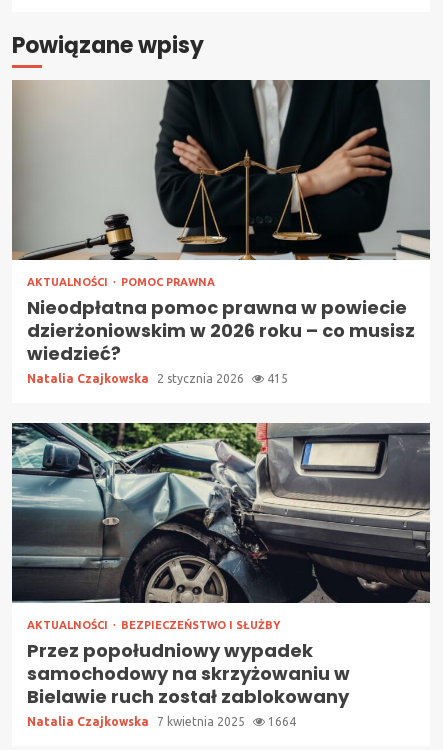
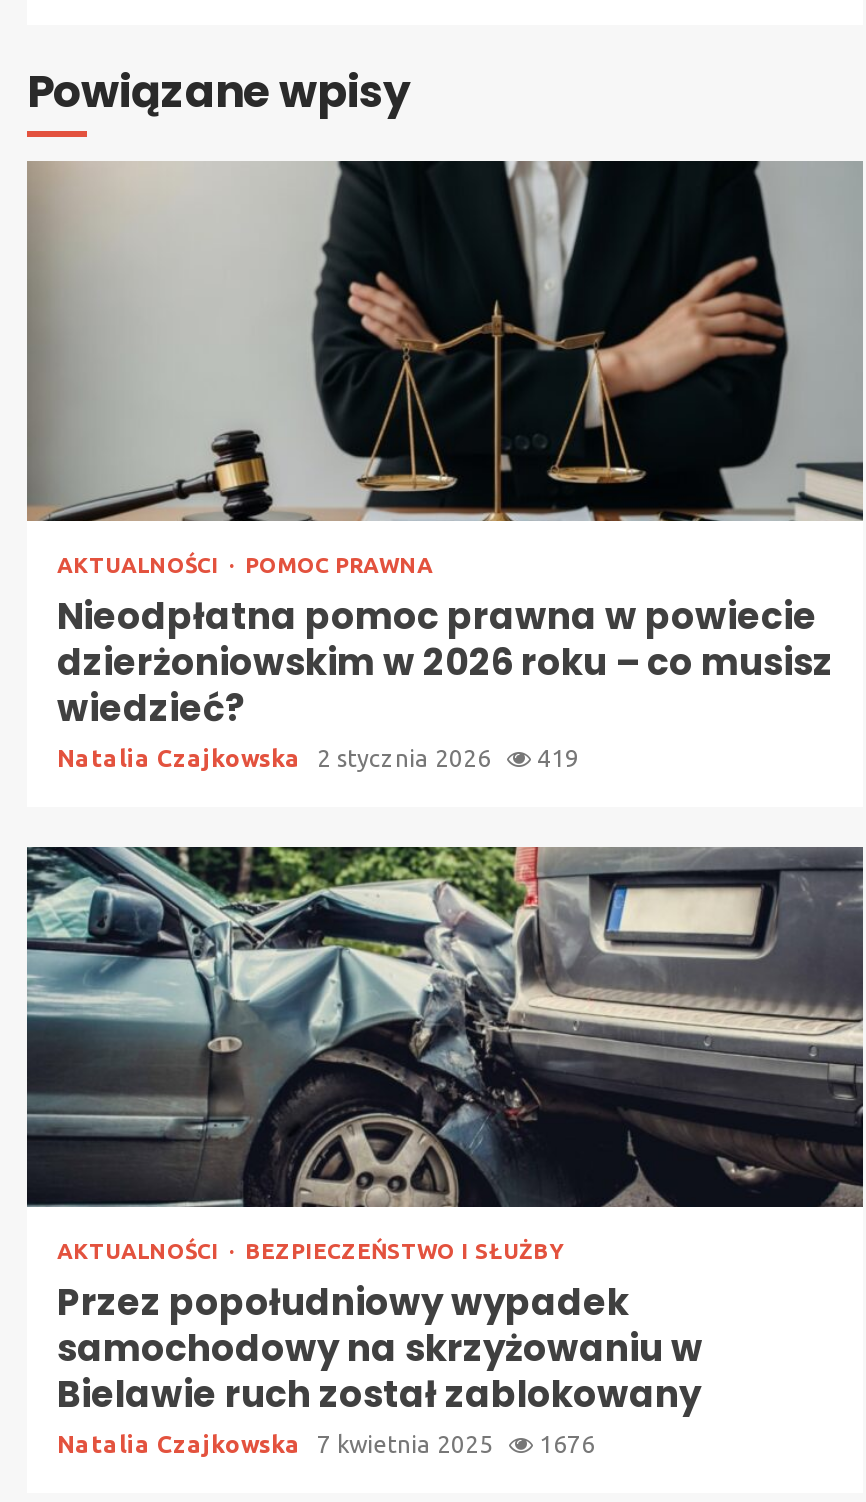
[27,372,288,385] Natalia Czajkowska 2 stycznia 2026 415 -> [57,745,579,771] Natalia Czajkowska 2 stycznia 2026 419
[27,715,296,728] Natalia Czajkowska 7 kwietnia 2025 1664 -> [57,1431,595,1457] Natalia Czajkowska 7 kwietnia 2025 1676

